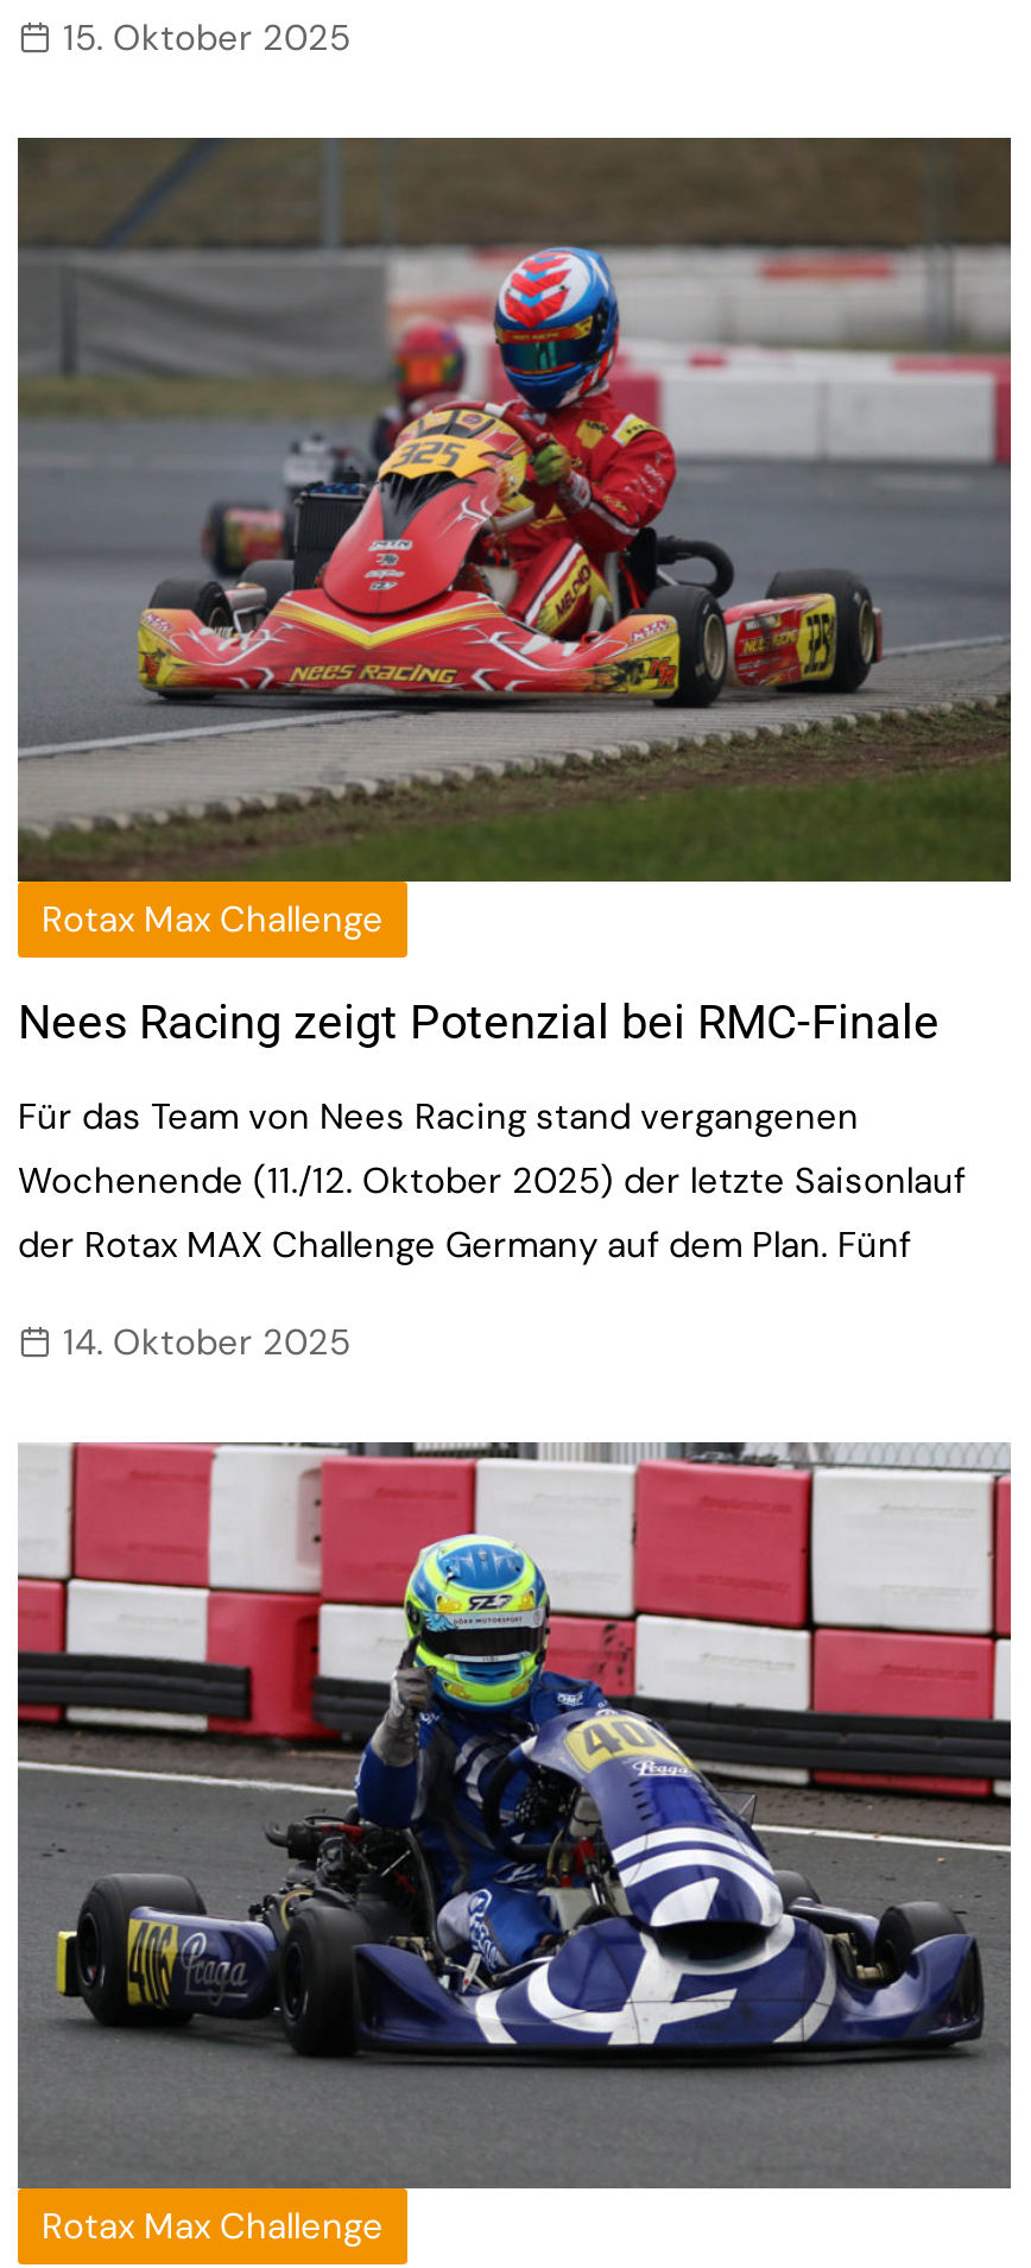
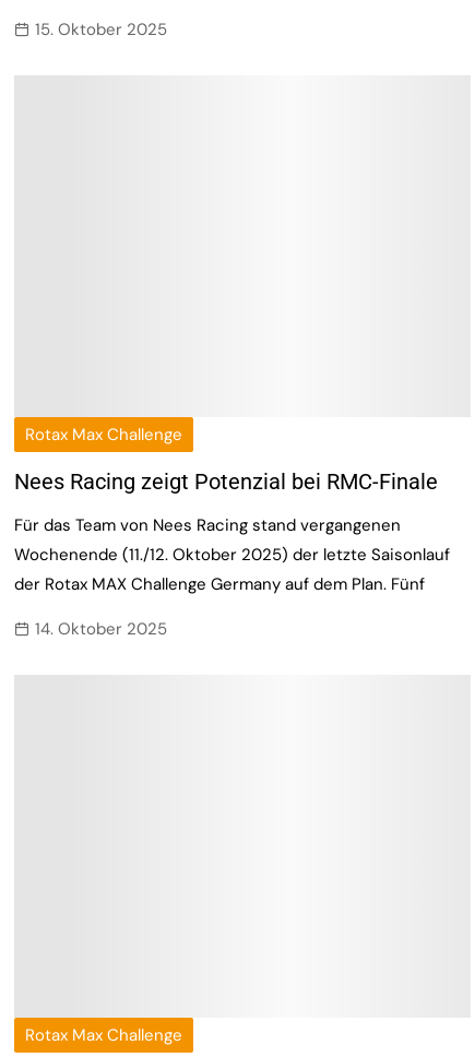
[15,135,1013,884] [image] -> none
[15,1440,1013,2191] [image] -> none

